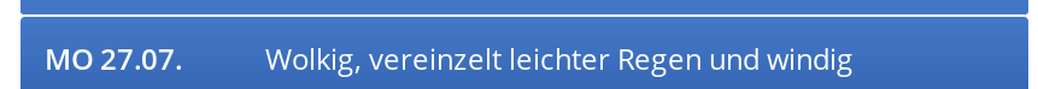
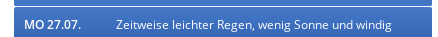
[265,38,854,79] Wolkig, vereinzelt leichter Regen und windig -> [115,16,391,33] Zeitweise leichter Regen, wenig Sonne und windig

